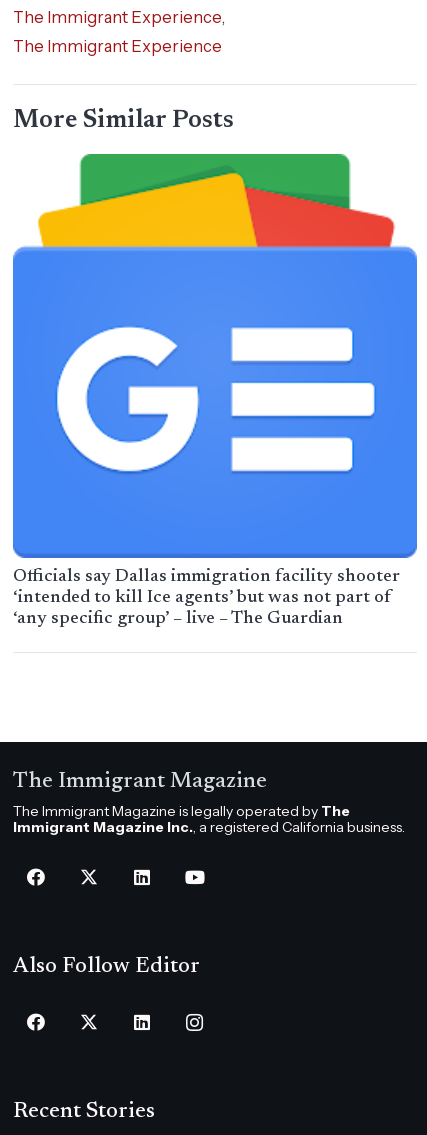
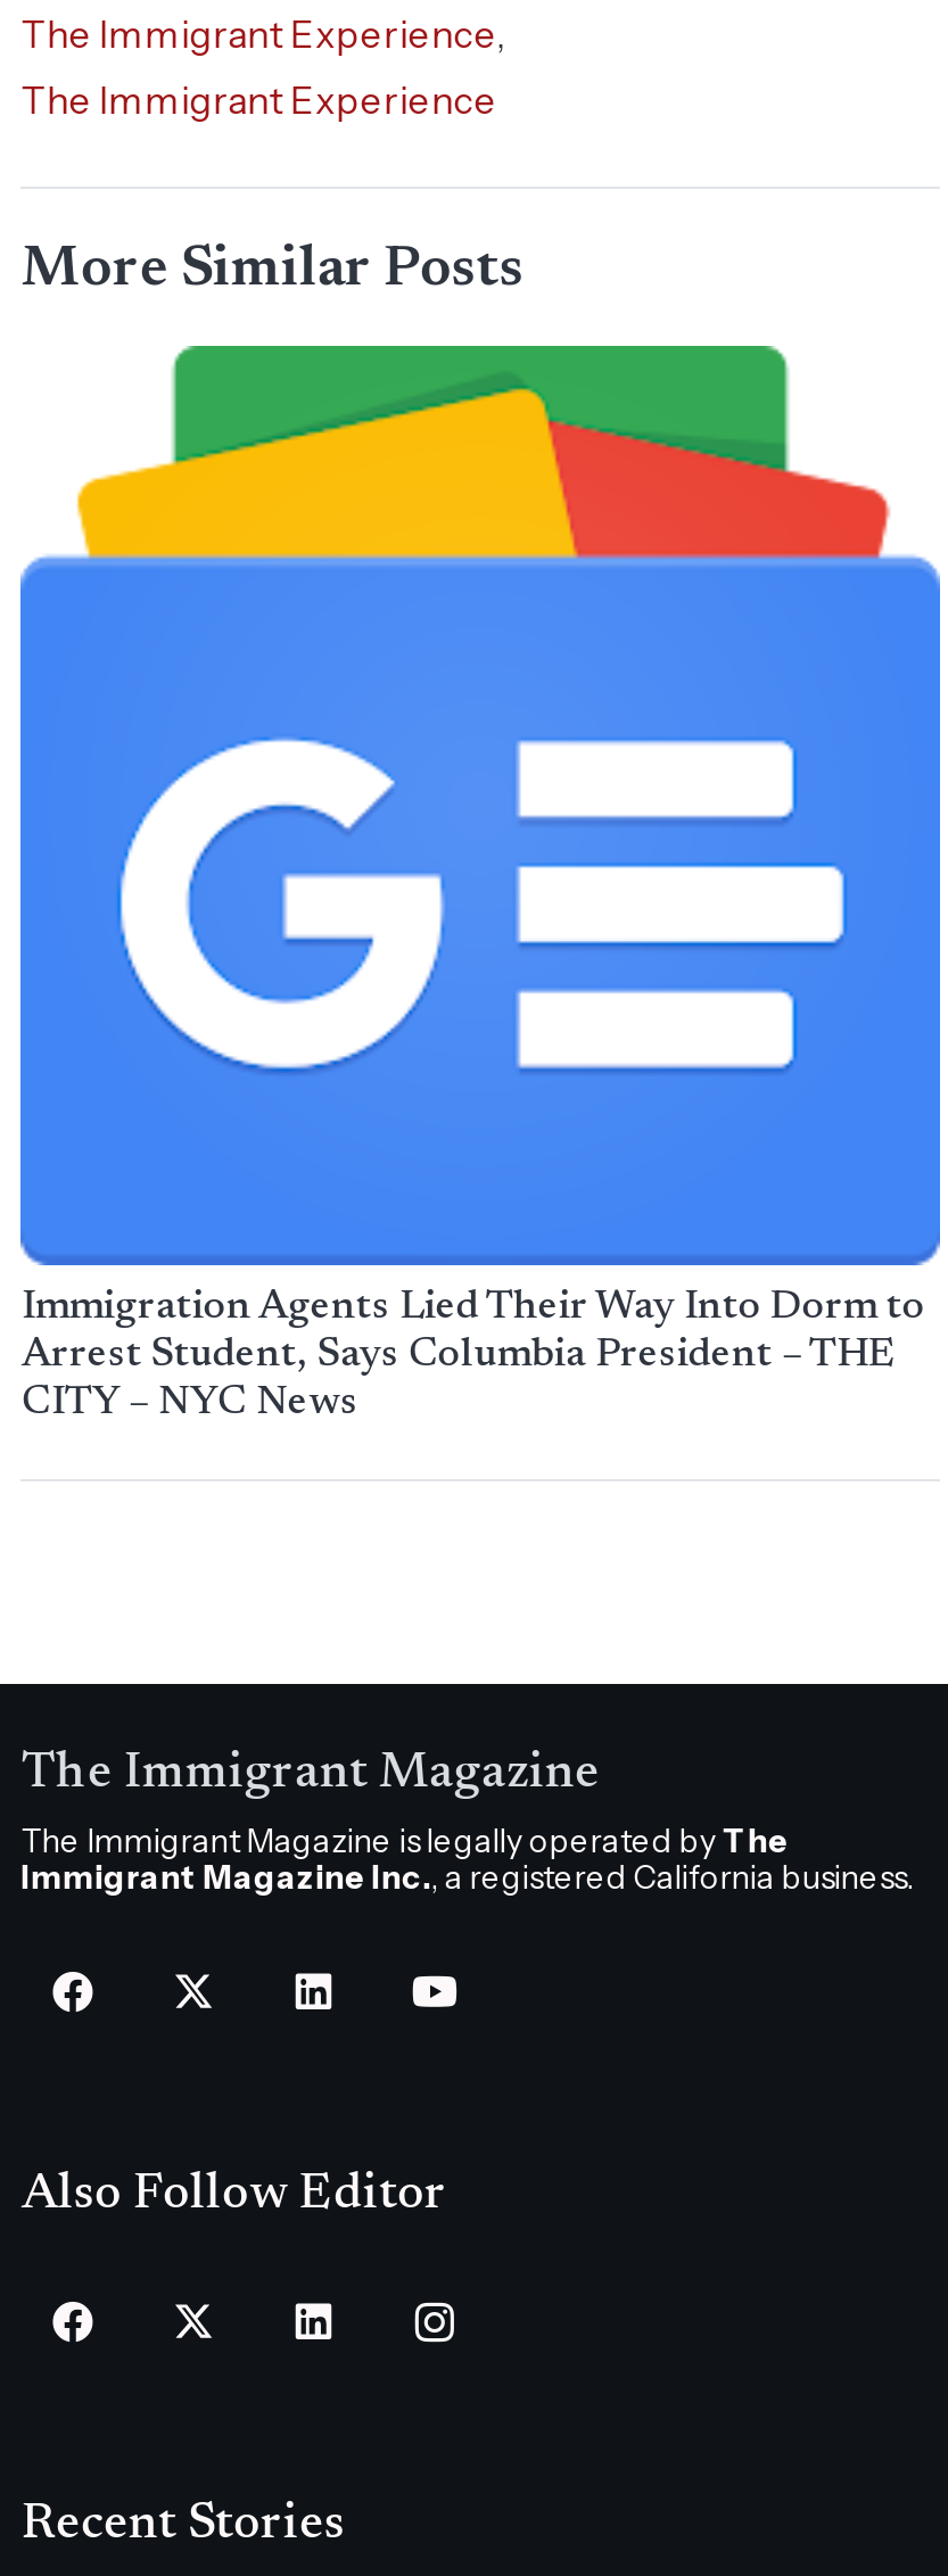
[13,568,400,628] Officials say Dallas immigration facility shooter | ‘intended to kill Ice agents’ but was not part of | ‘any specific group’ – live – The Guardian -> [21,1287,925,1424] Immigration Agents Lied Their Way Into Dorm to | Arrest Student, Says Columbia President – THE | CITY – NYC News

